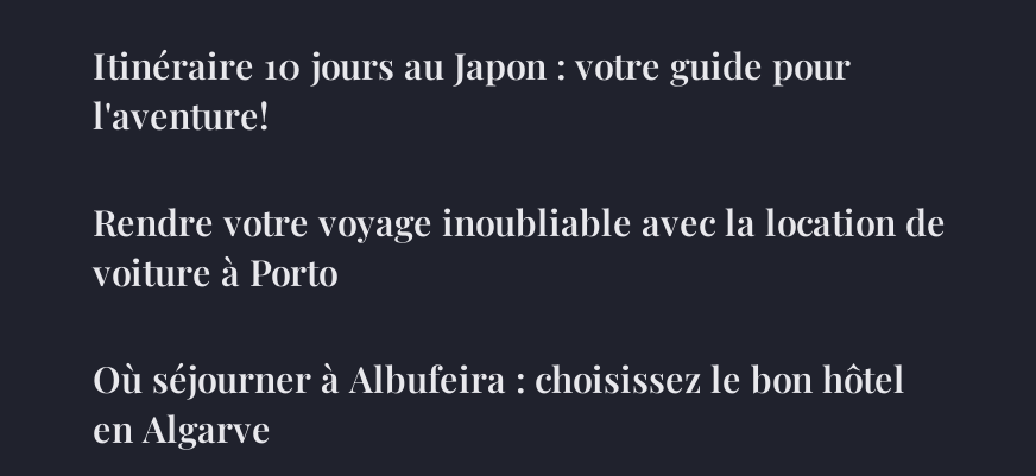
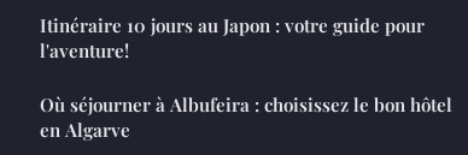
[93,197,946,294] Rendre votre voyage inoubliable avec la location de | voiture à Porto -> none

